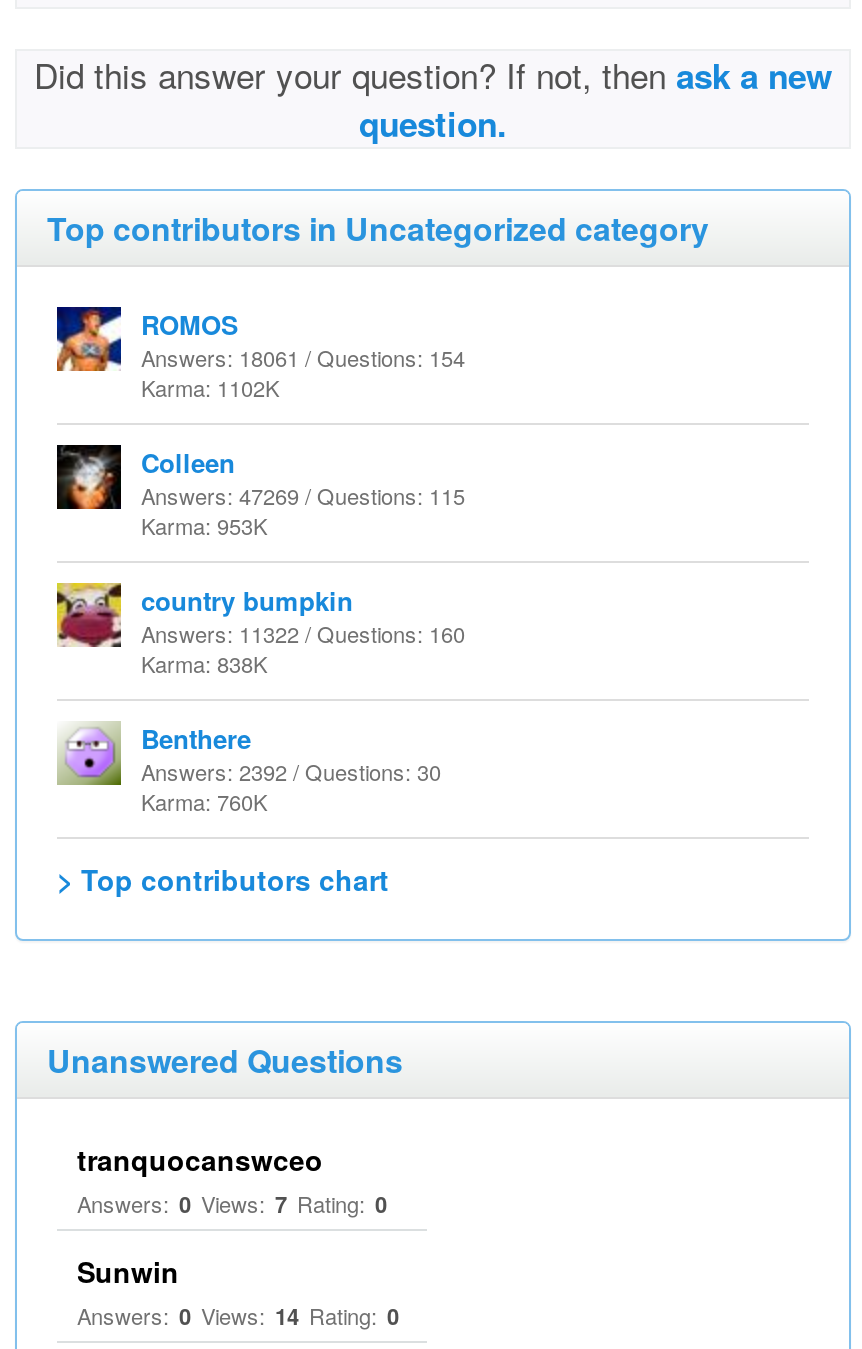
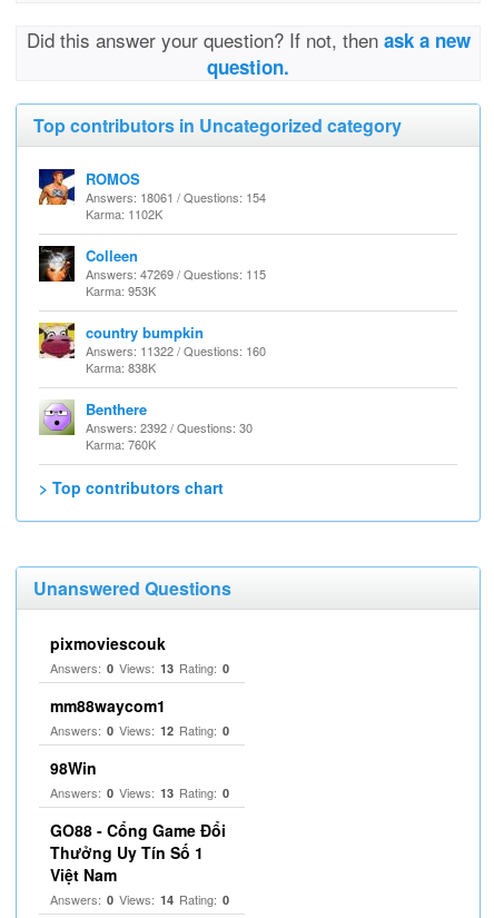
[77,1139,387,1291] tranquocanswceo | Answers: 0 Views: 7 Rating: 0 | Sunwin -> [50,632,229,886] pixmoviescouk | Answers: 0 Views: 13 Rating: 0 | mm88waycom1 | Answers: 0 Views: 12 Rating: 0 | 98Win | Answers: 0 Views: 13 Rating: 0 | GO88 - Cổng Game Đổi | Thưởng Uy Tín Số 1 | Việt Nam

